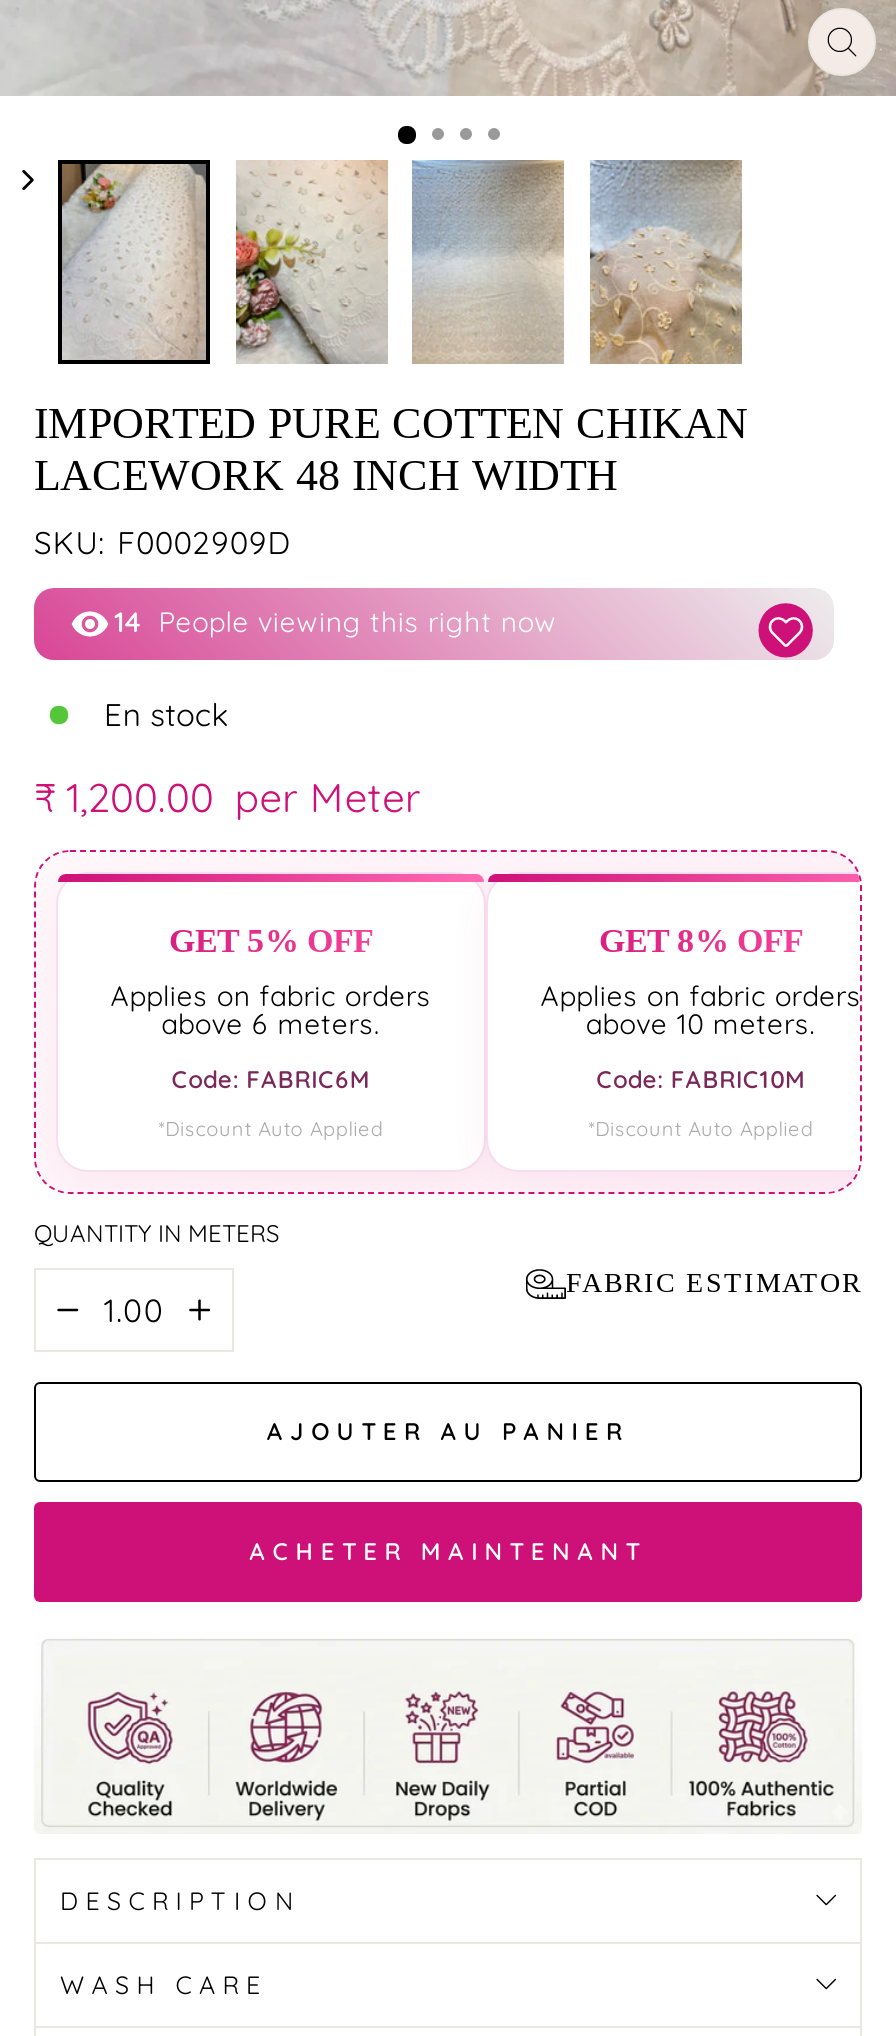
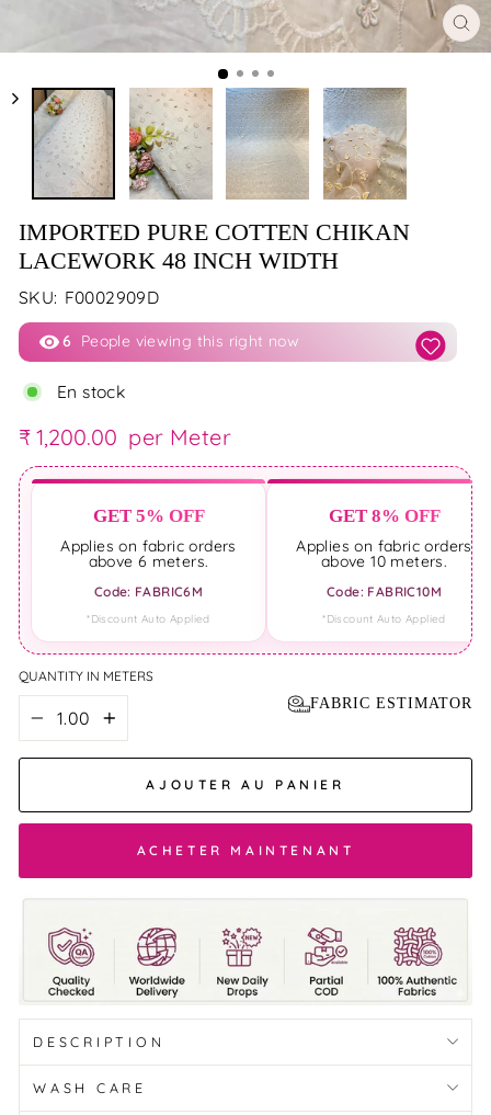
[114,604,557,640] 14 People viewing this right now -> [62,331,299,351] 6 People viewing this right now

